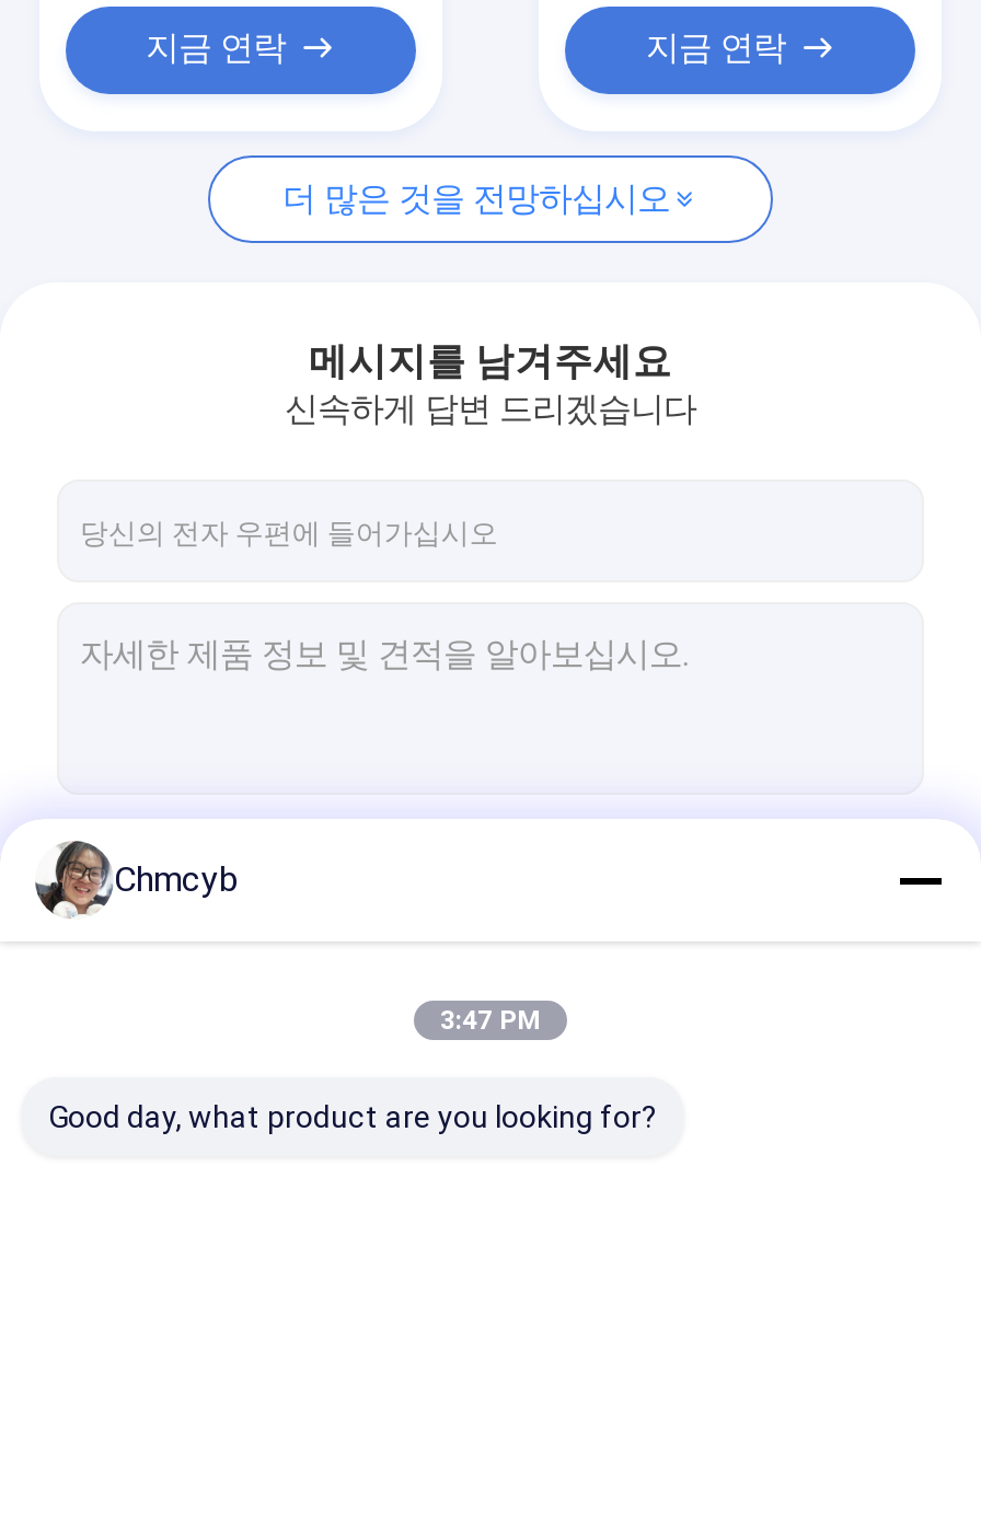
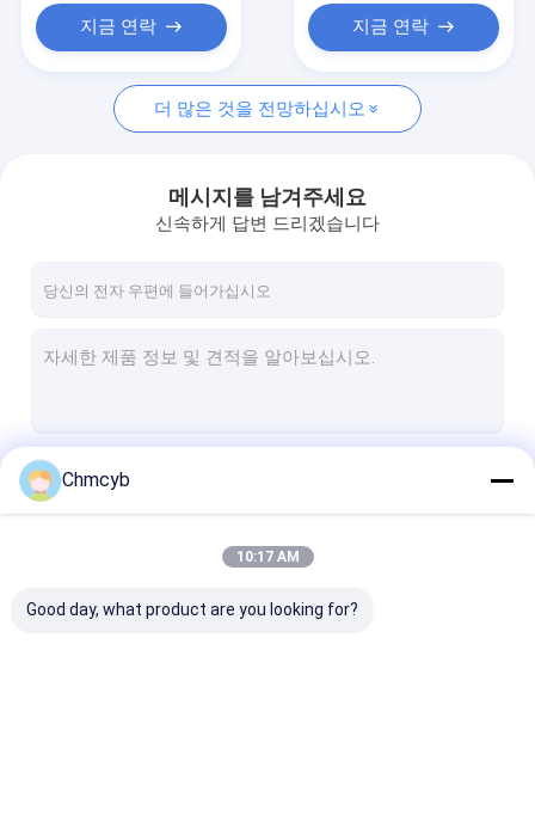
[33,839,107,917] [image] -> [19,459,59,502] [image]
[440,1005,541,1036] 3:47 PM -> [236,548,299,565] 10:17 AM

